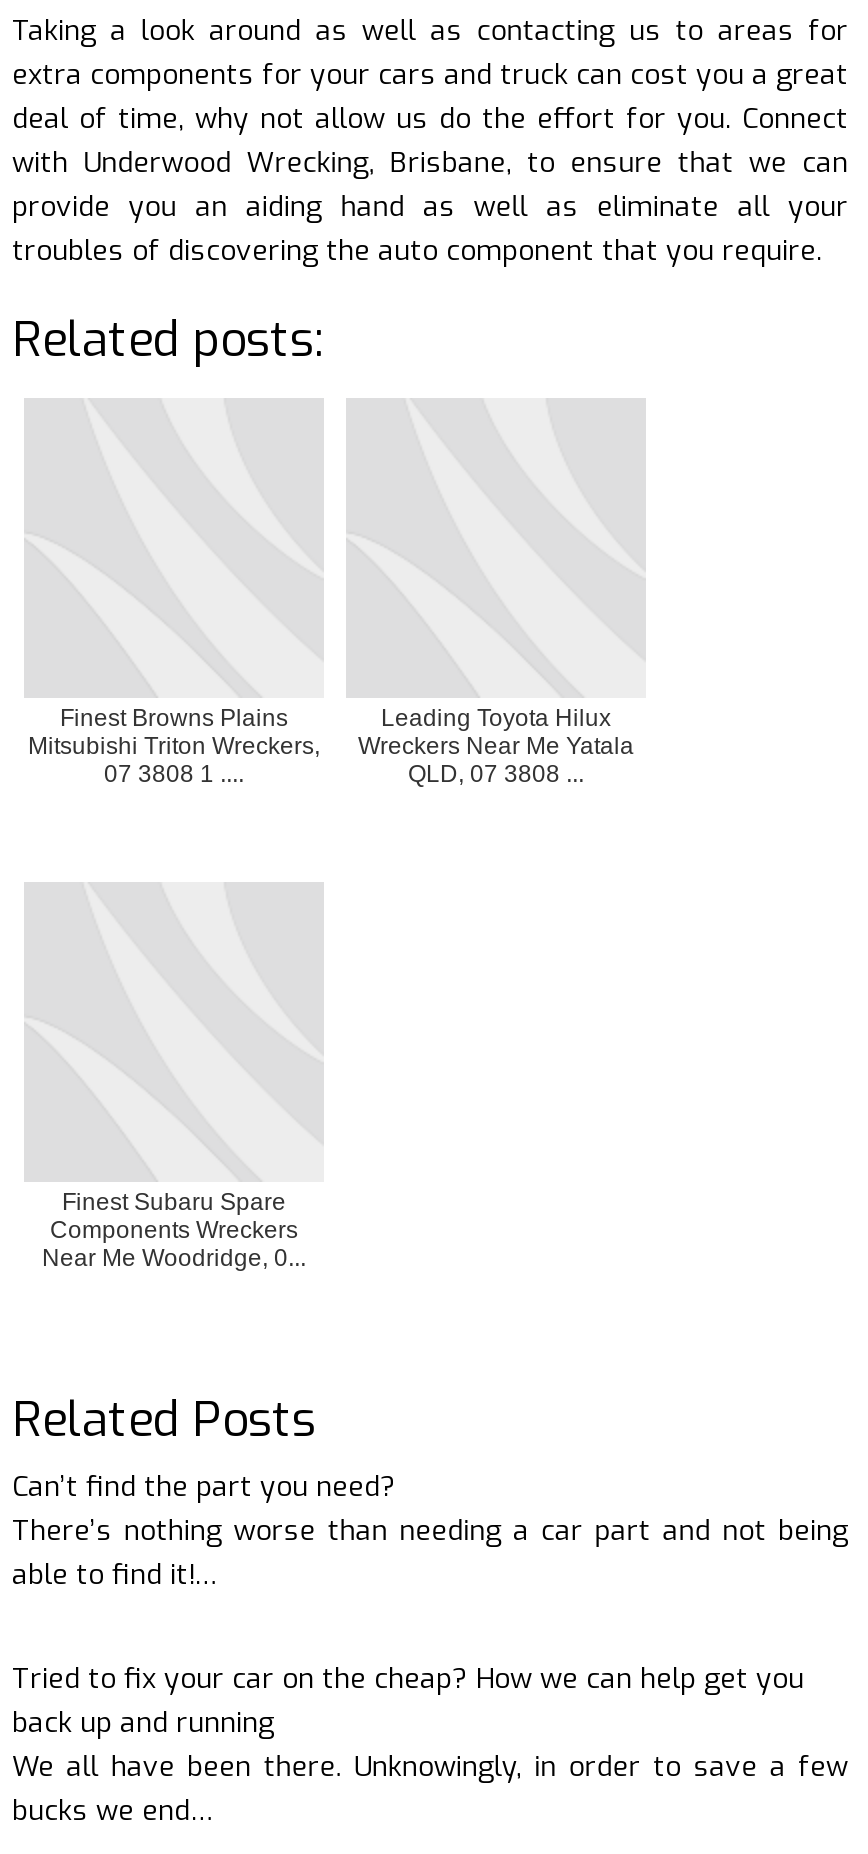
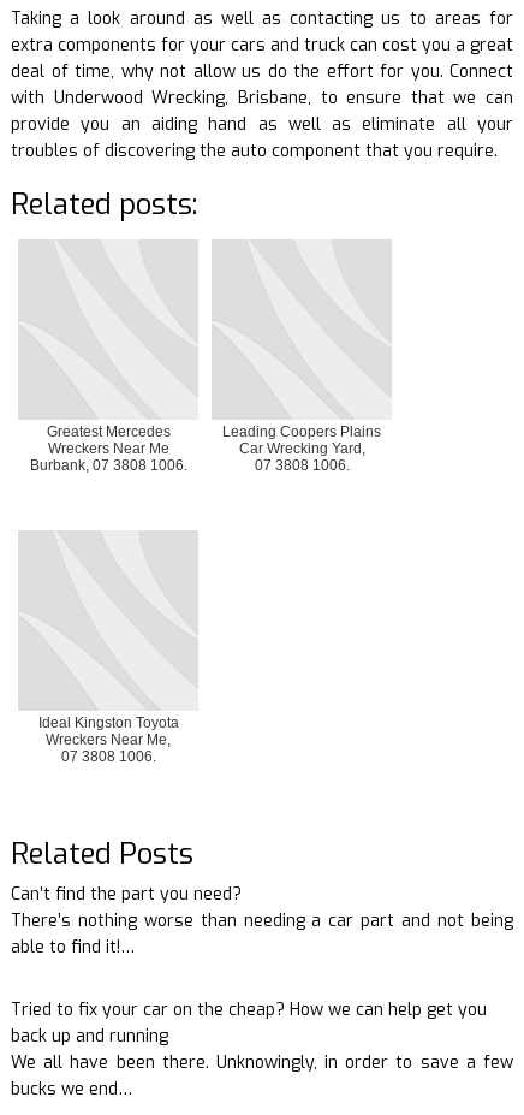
[28,705,320,789] Finest Browns Plains | Mitsubishi Triton Wreckers, | 07 3808 1 .... -> [29,424,187,474] Greatest Mercedes | Wreckers Near Me | Burbank, 07 3808 1006.
[358,705,634,789] Leading Toyota Hilux | Wreckers Near Me Yatala | QLD, 07 3808 ... -> [222,424,381,474] Leading Coopers Plains | Car Wrecking Yard, | 07 3808 1006.
[42,1189,306,1273] Finest Subaru Spare | Components Wreckers | Near Me Woodridge, 0... -> [38,715,178,765] Ideal Kingston Toyota | Wreckers Near Me, | 07 3808 1006.

